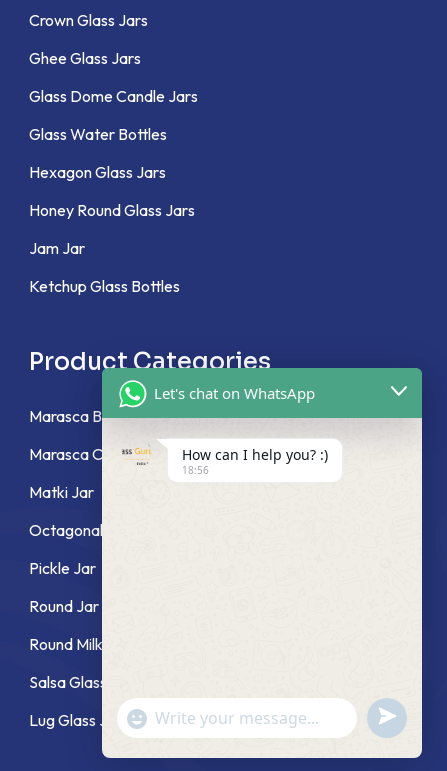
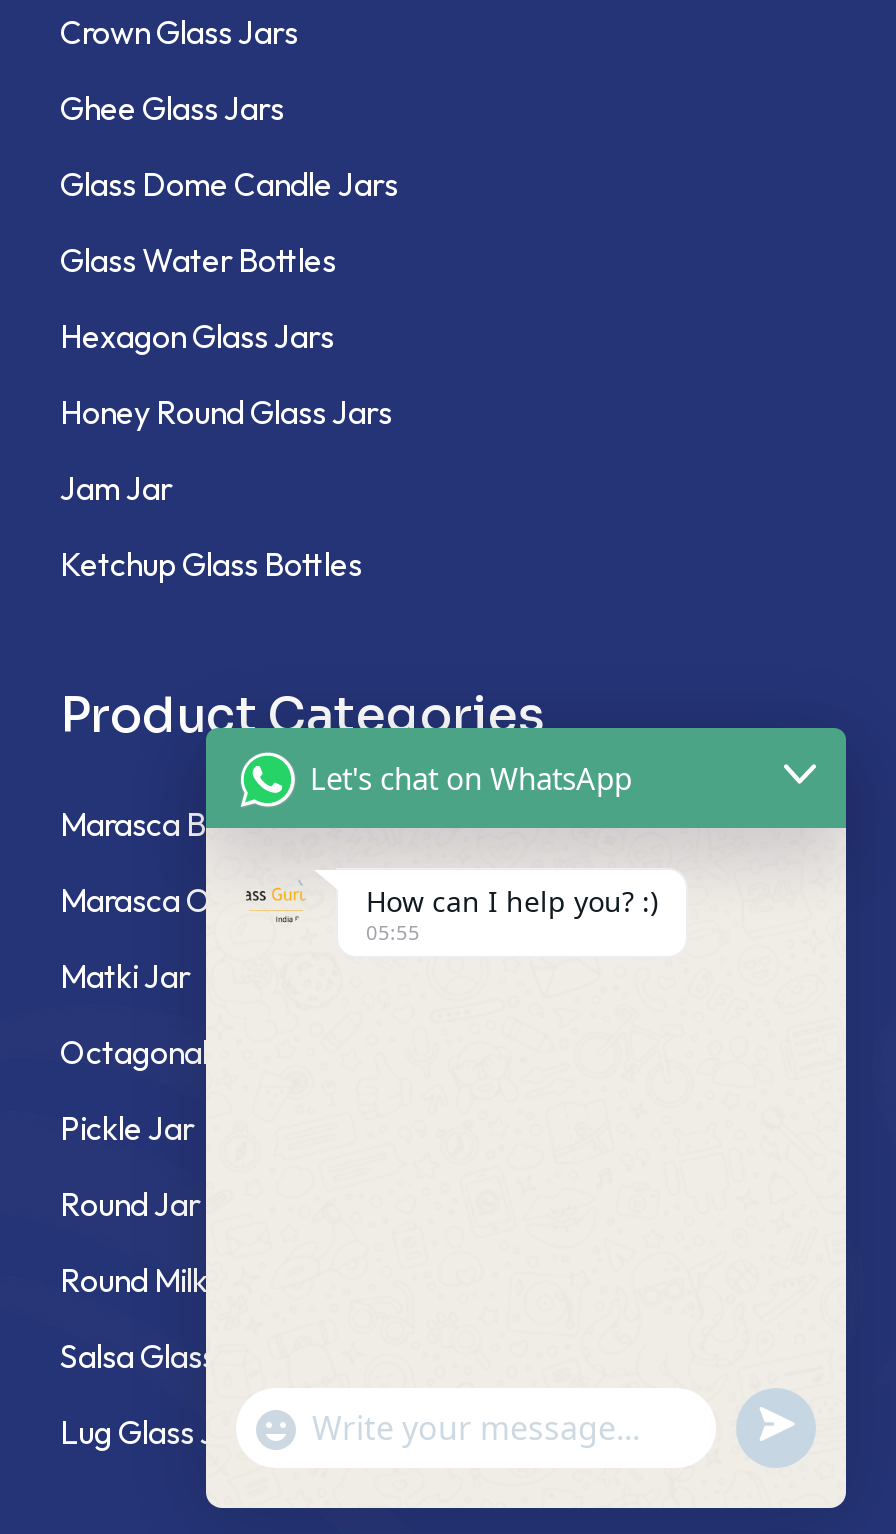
[182,463,209,477] 18:56 -> [366,918,420,946] 05:55

